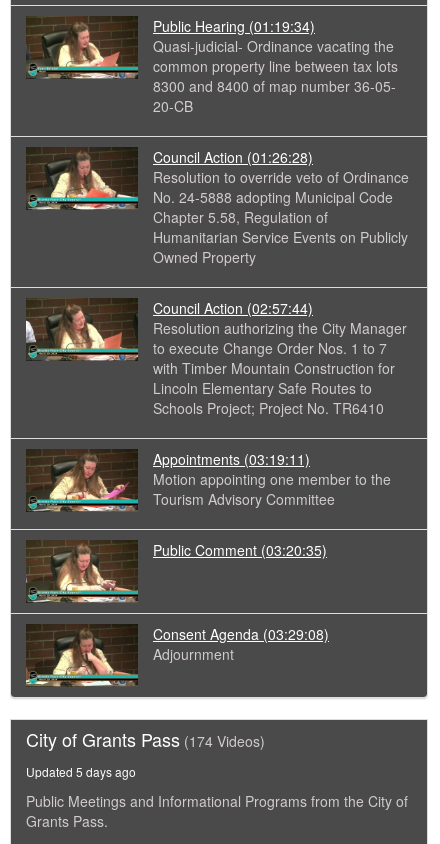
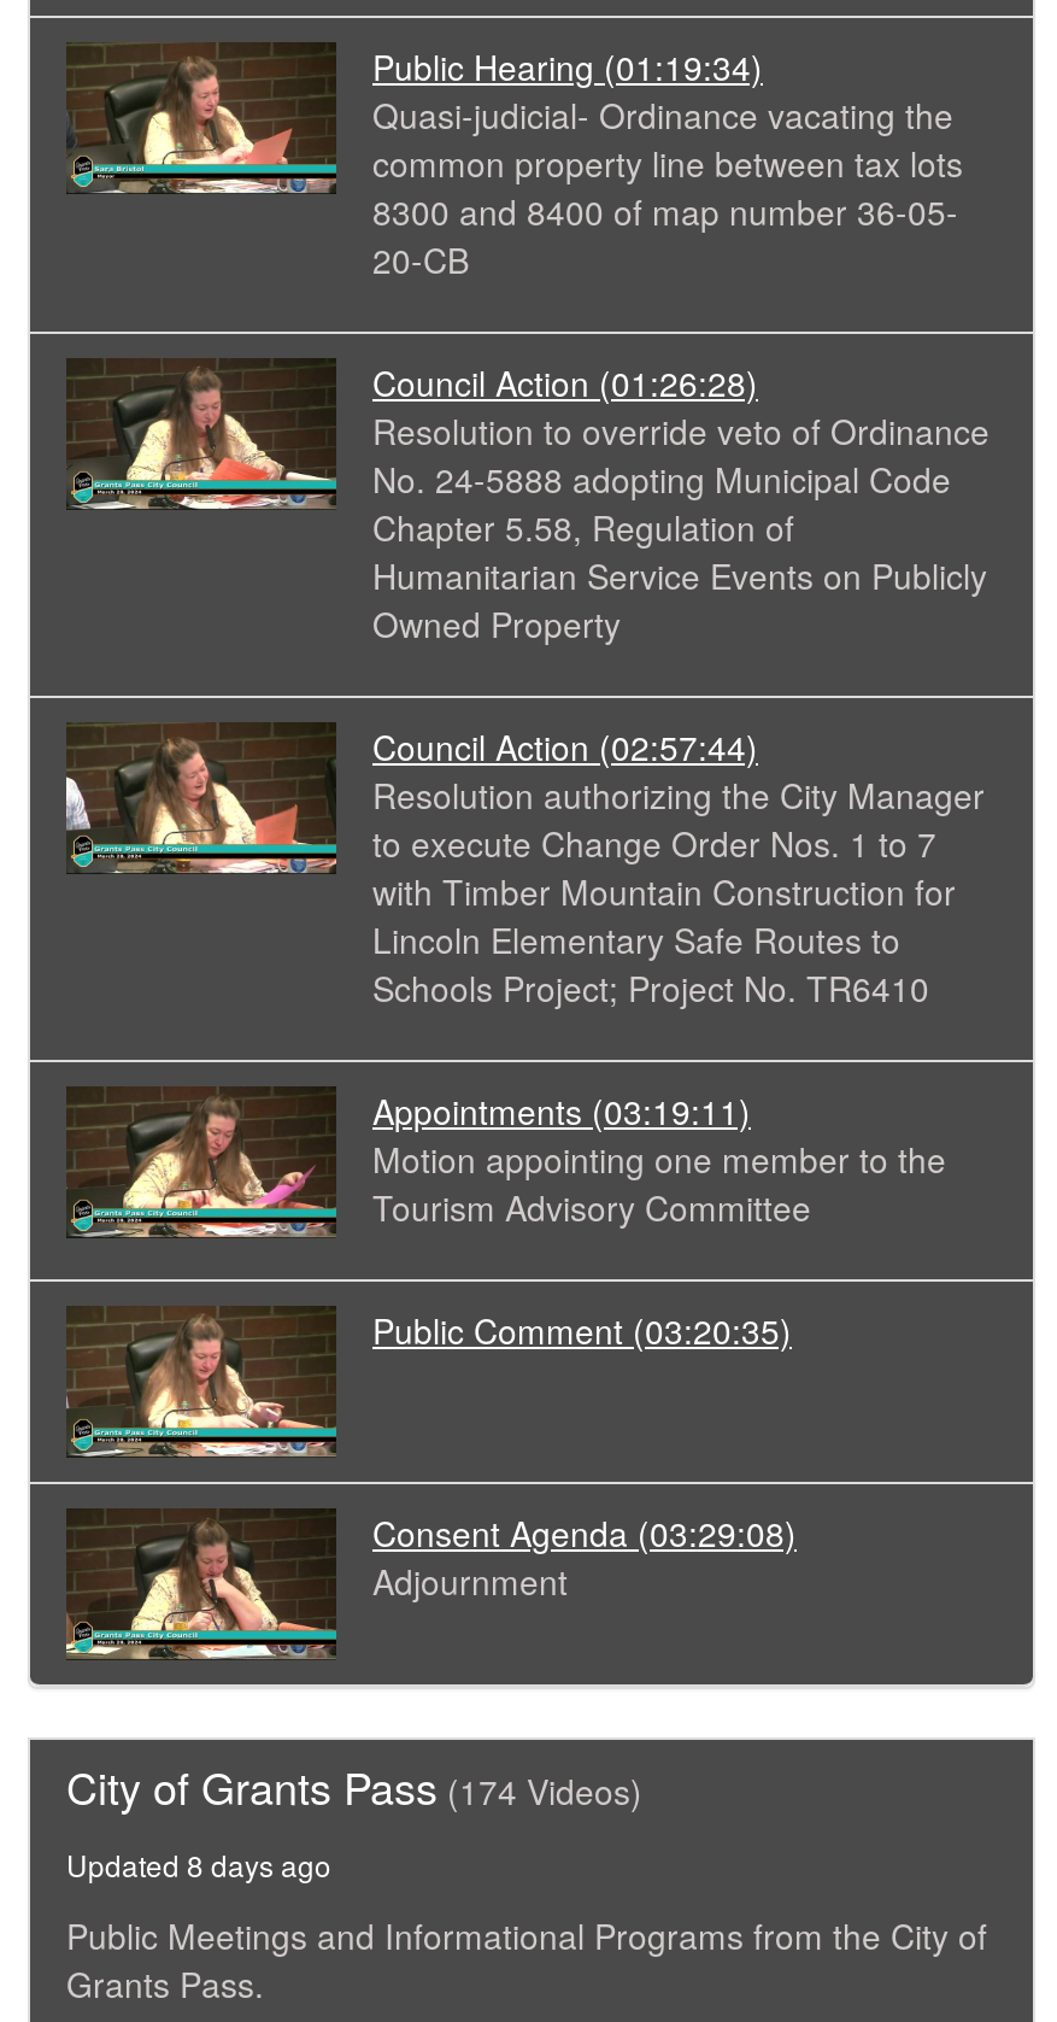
[26,763,136,780] Updated 5 days ago -> [66,1845,331,1886] Updated 8 days ago

